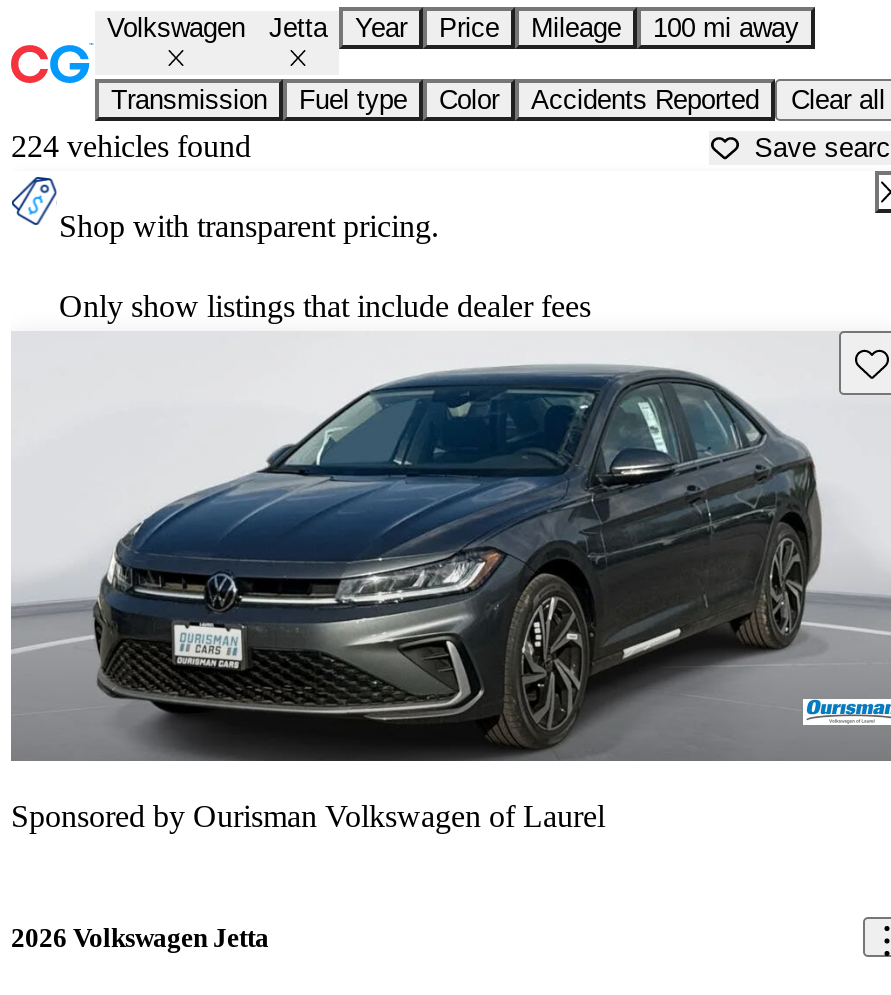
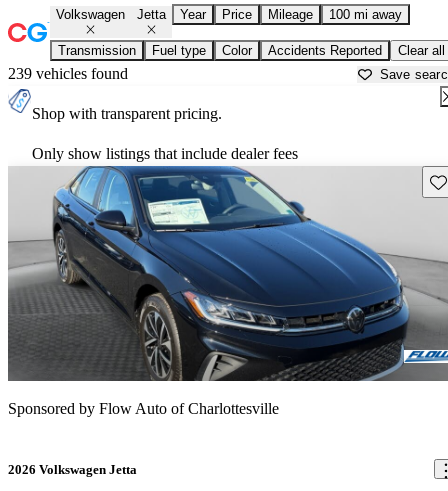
[11,130,251,164] 224 vehicles found -> [8,65,128,82] 239 vehicles found
[11,331,885,834] [image] | Sponsored by Ourisman Volkswagen of Laurel -> [8,165,445,417] [image] | Sponsored by Flow Auto of Charlottesville

